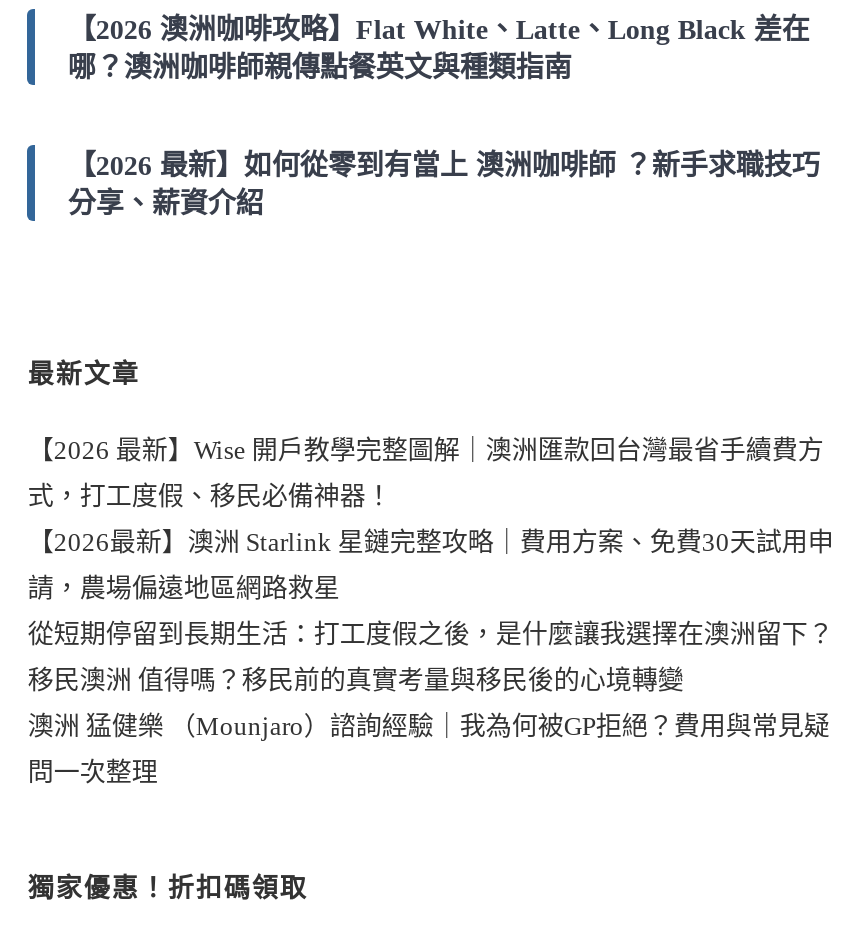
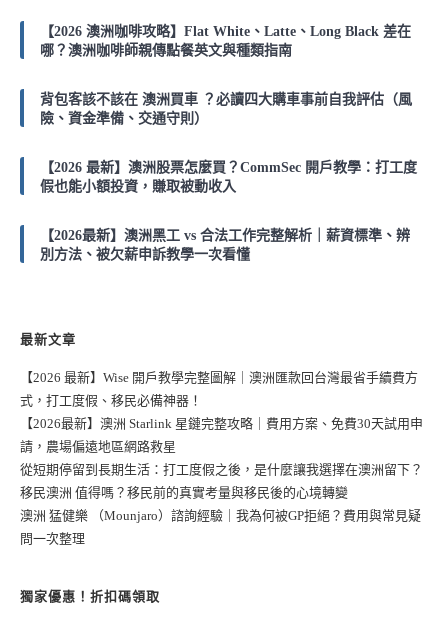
[68,151,820,219] 【2026 最新】如何從零到有當上 澳洲咖啡師 ？新手求職技巧 | 分享、薪資介紹 -> [40,92,417,262] 背包客該不該在 澳洲買車 ？必讀四大購車事前自我評估（風 | 險、資金準備、交通守則） | 【2026 最新】澳洲股票怎麼買？CommSec 開戶教學：打工度 | 假也能小額投資，賺取被動收入 | 【2026最新】澳洲黑工 vs 合法工作完整解析｜薪資標準、辨 | 別方法、被欠薪申訴教學一次看懂

